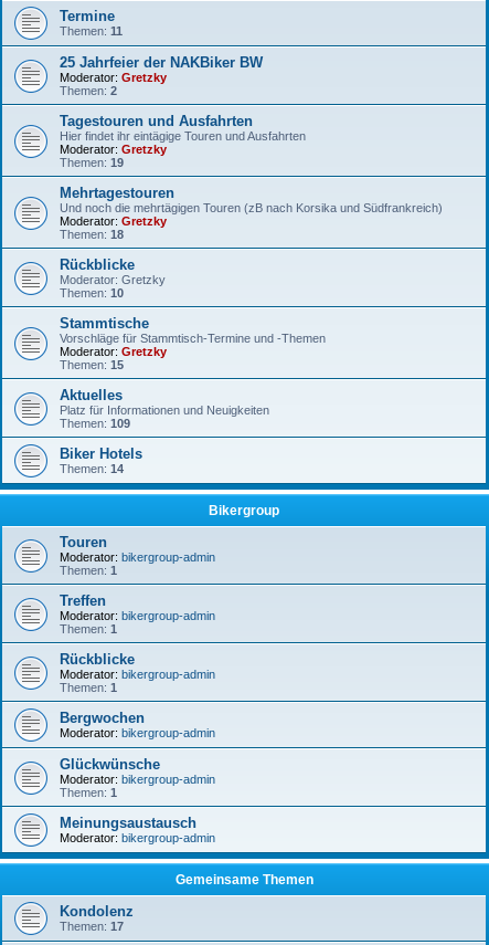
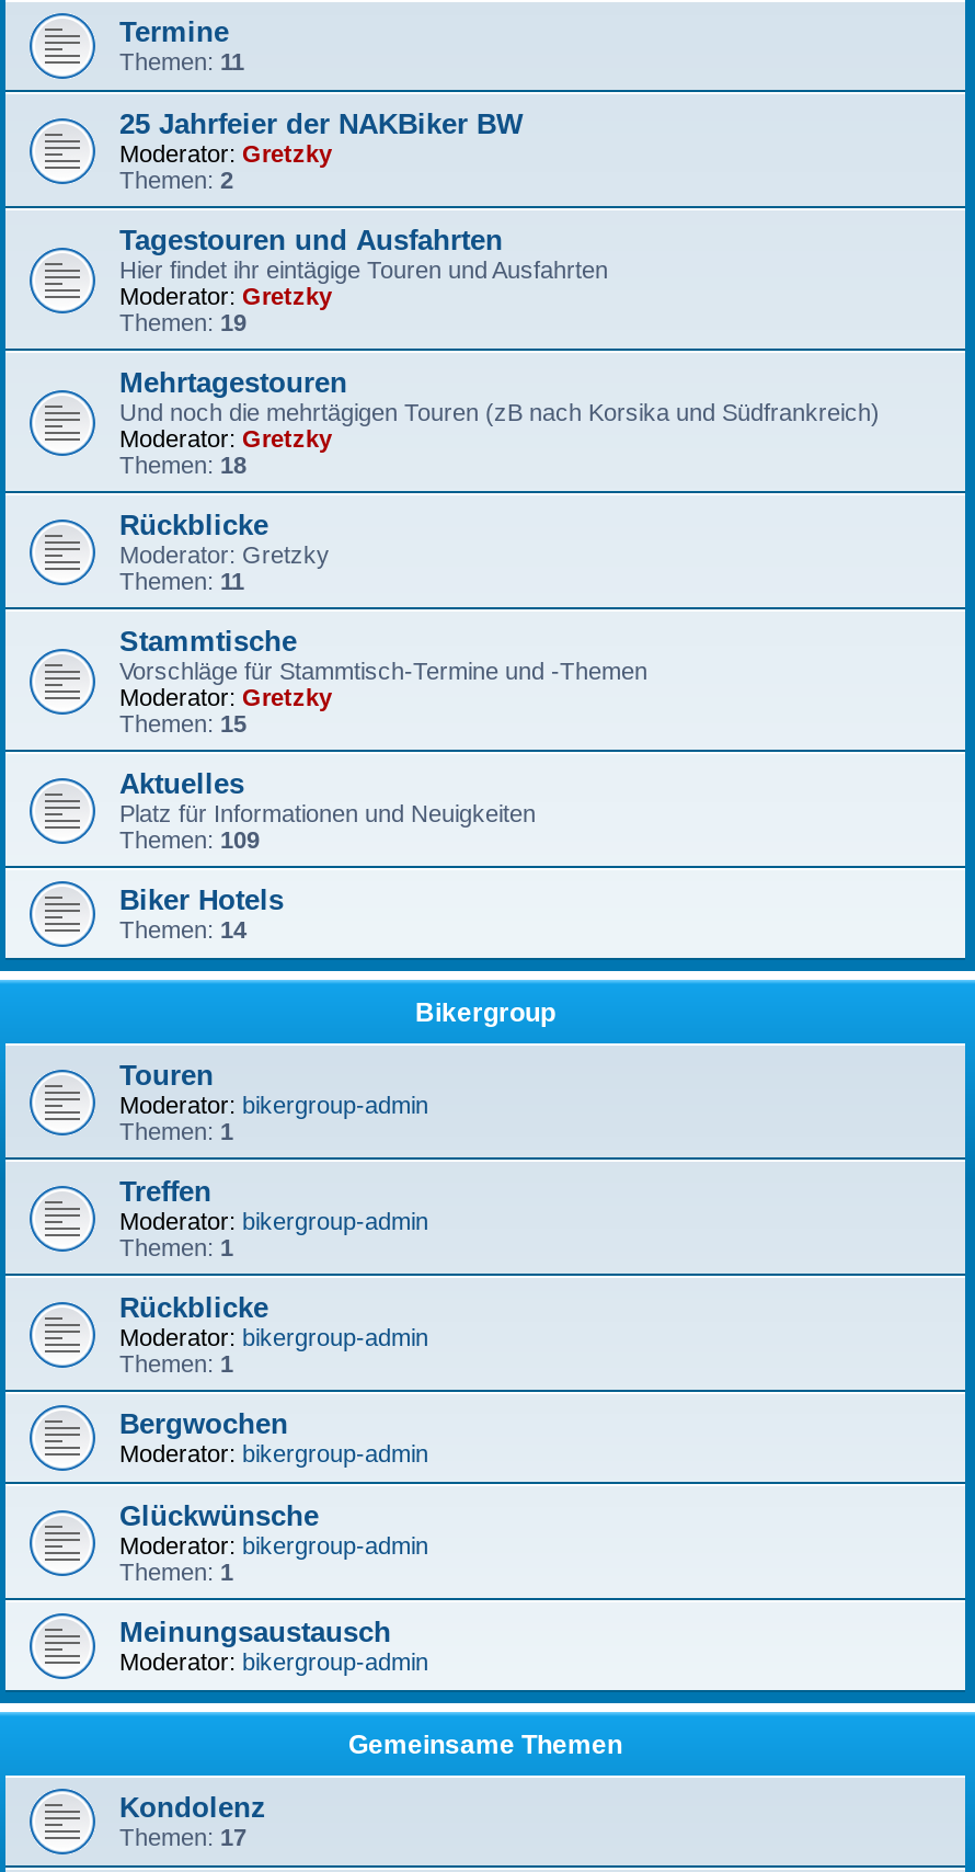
[60,286,124,300] Themen: 10 -> [119,568,244,594] Themen: 11

